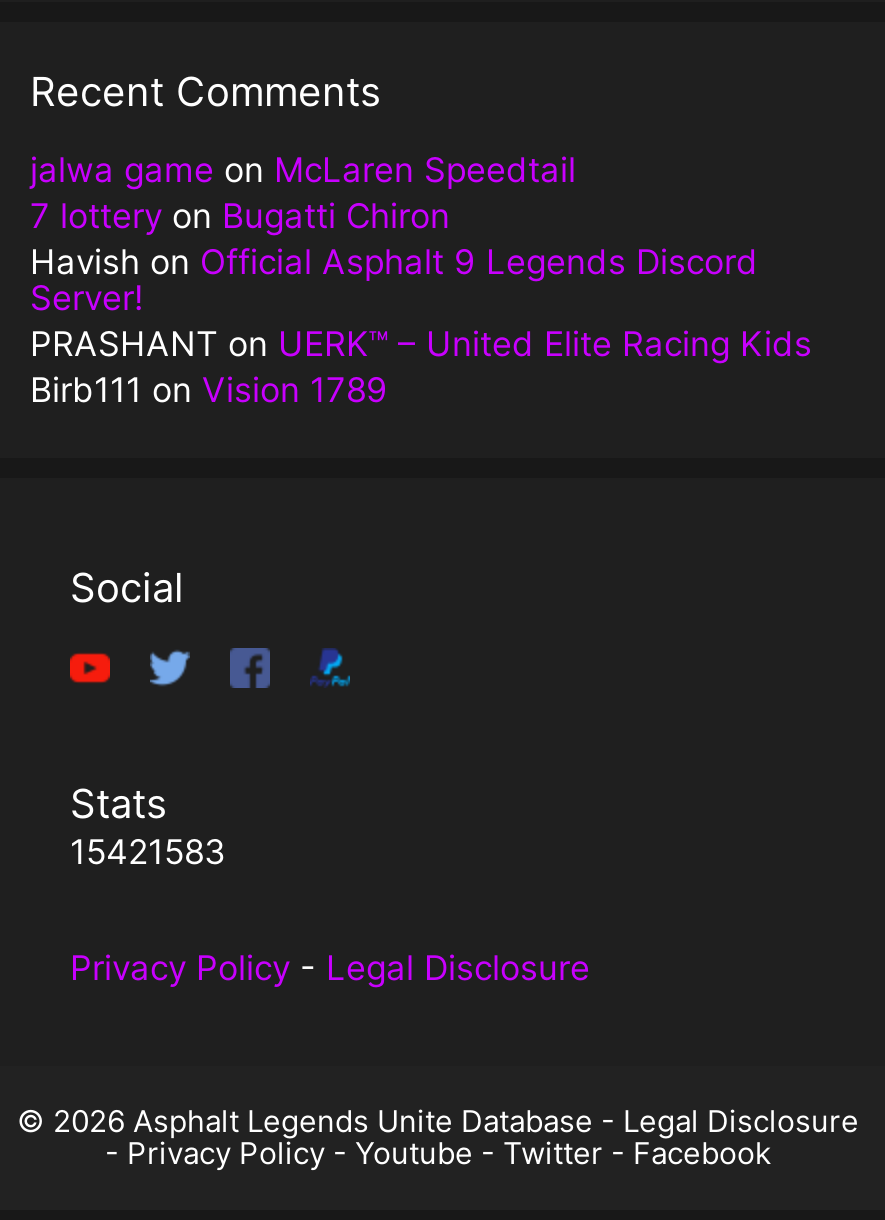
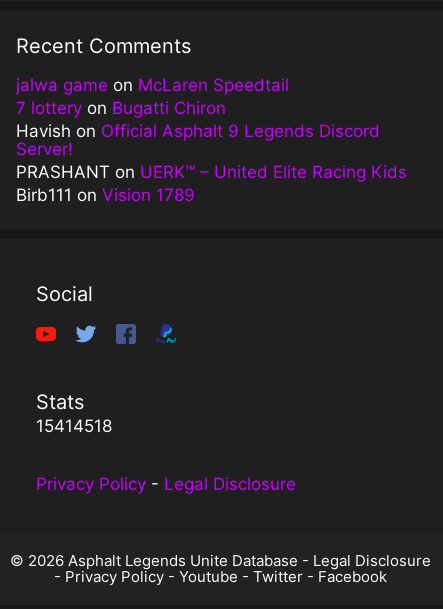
[70,831,226,871] 15421583 -> [36,415,112,435] 15414518

